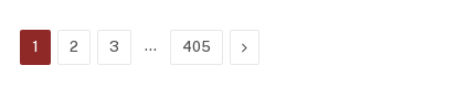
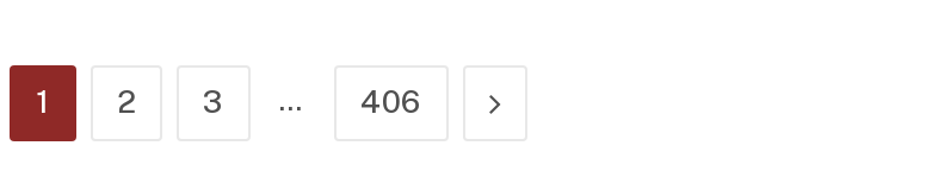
[182,39,211,56] 405 -> [360,85,422,121] 406

